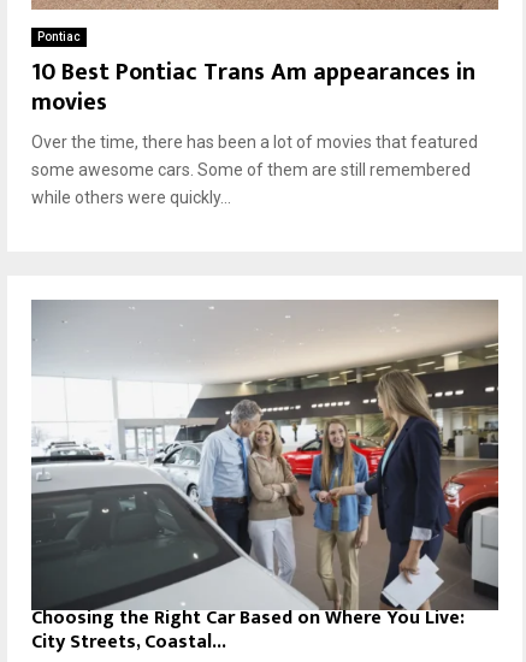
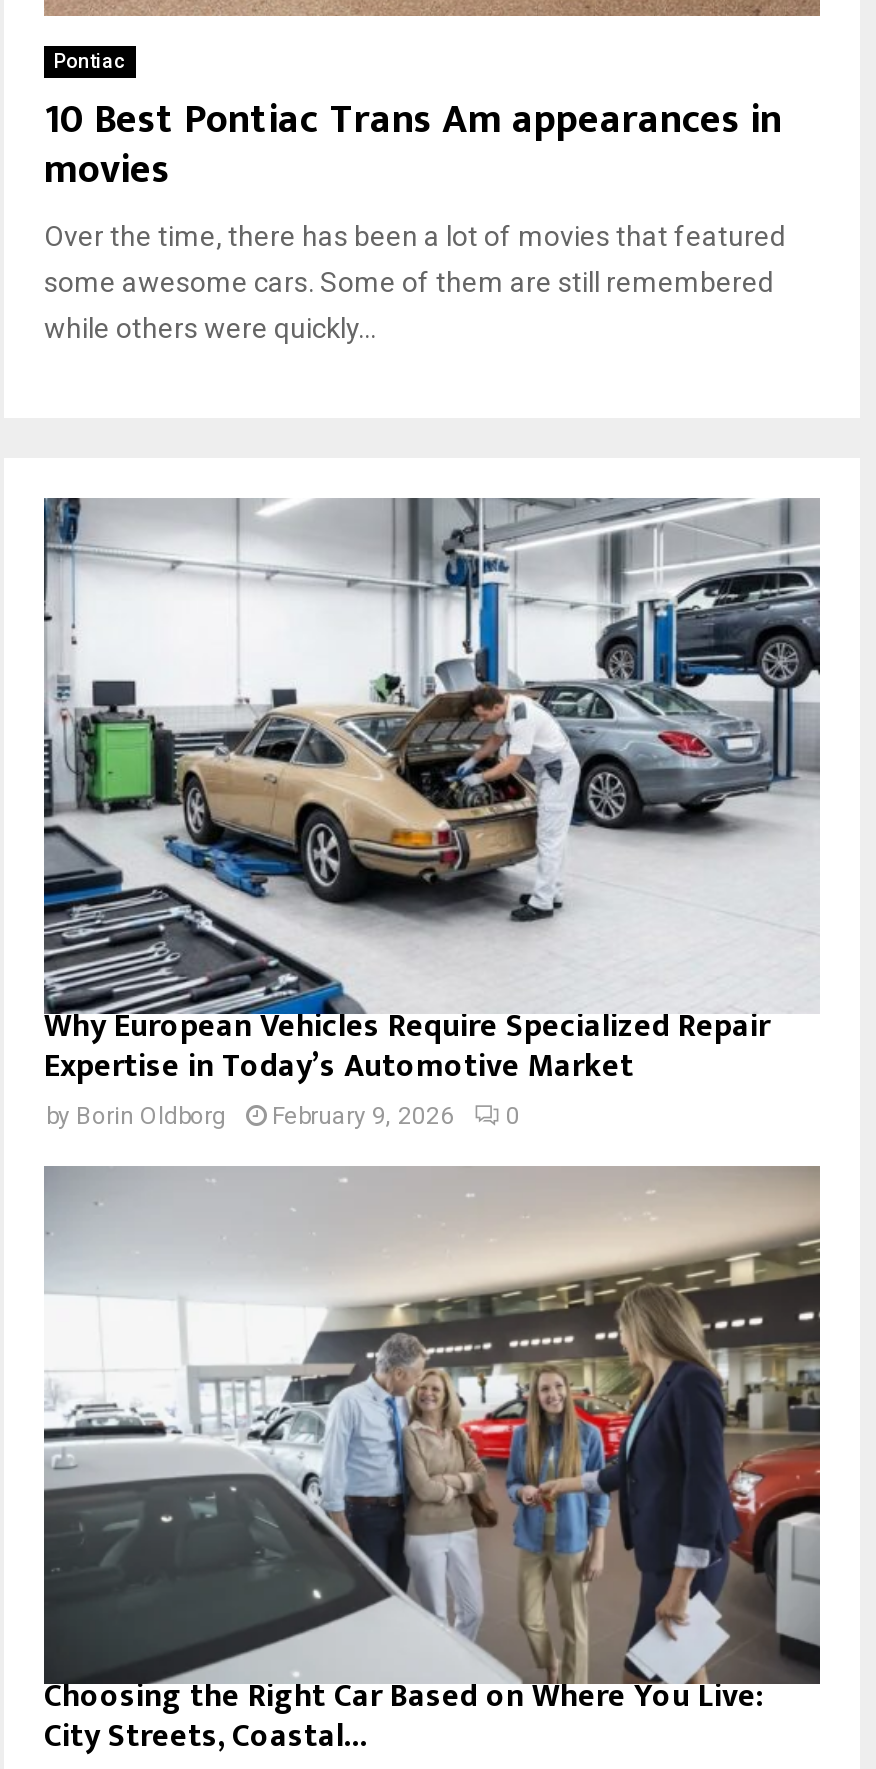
none -> [42,498,820,1131] [image] | Why European Vehicles Require Specialized Repair | Expertise in Today’s Automotive Market | by Borin Oldborg | February 9, 2026 | 0

